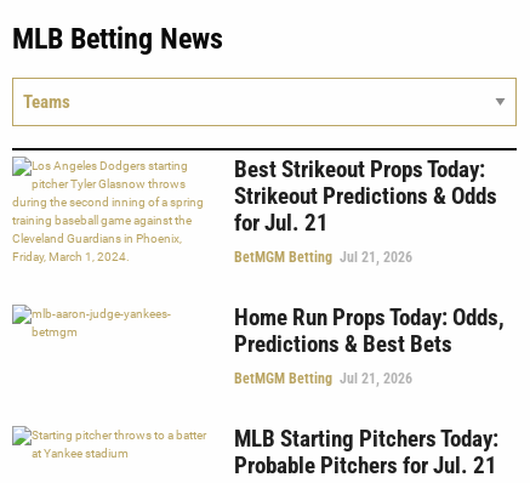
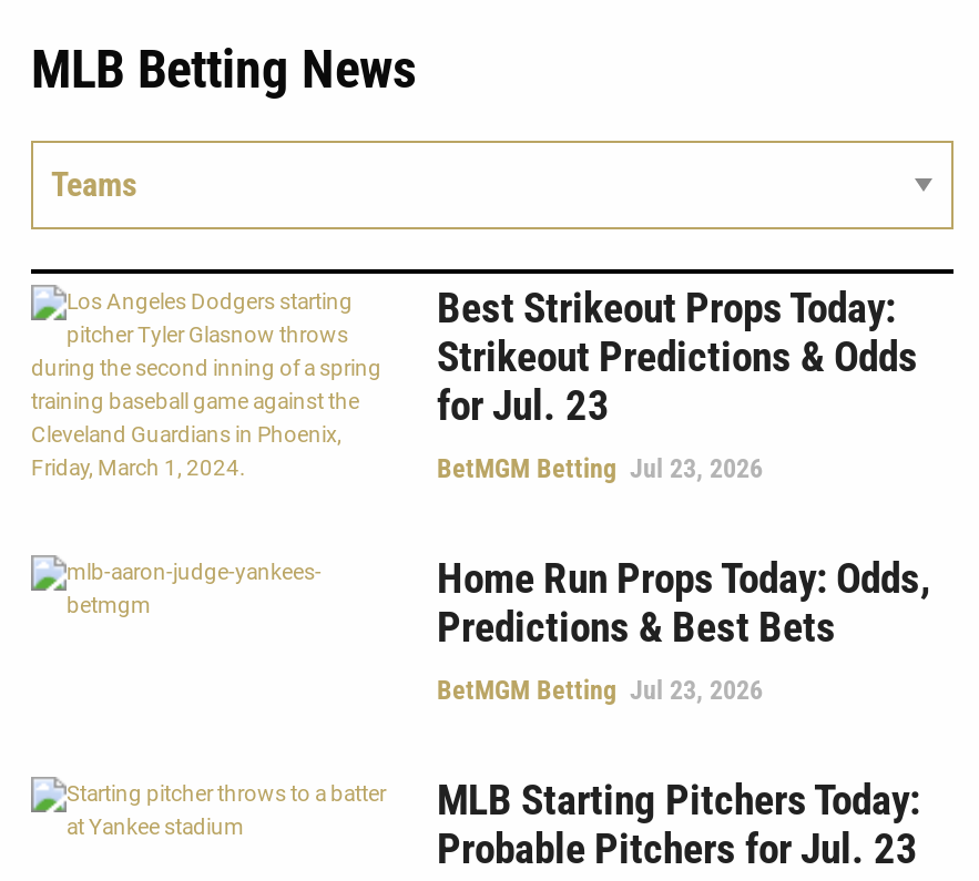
[234,208,329,236] for Jul. 21 -> [437,380,610,431] for Jul. 23
[234,249,412,266] BetMGM Betting Jul 21, 2026 -> [437,453,763,484] BetMGM Betting Jul 23, 2026
[234,370,412,387] BetMGM Betting Jul 21, 2026 -> [437,674,763,705] BetMGM Betting Jul 23, 2026
[234,451,497,479] Probable Pitchers for Jul. 21 -> [437,823,918,874] Probable Pitchers for Jul. 23

